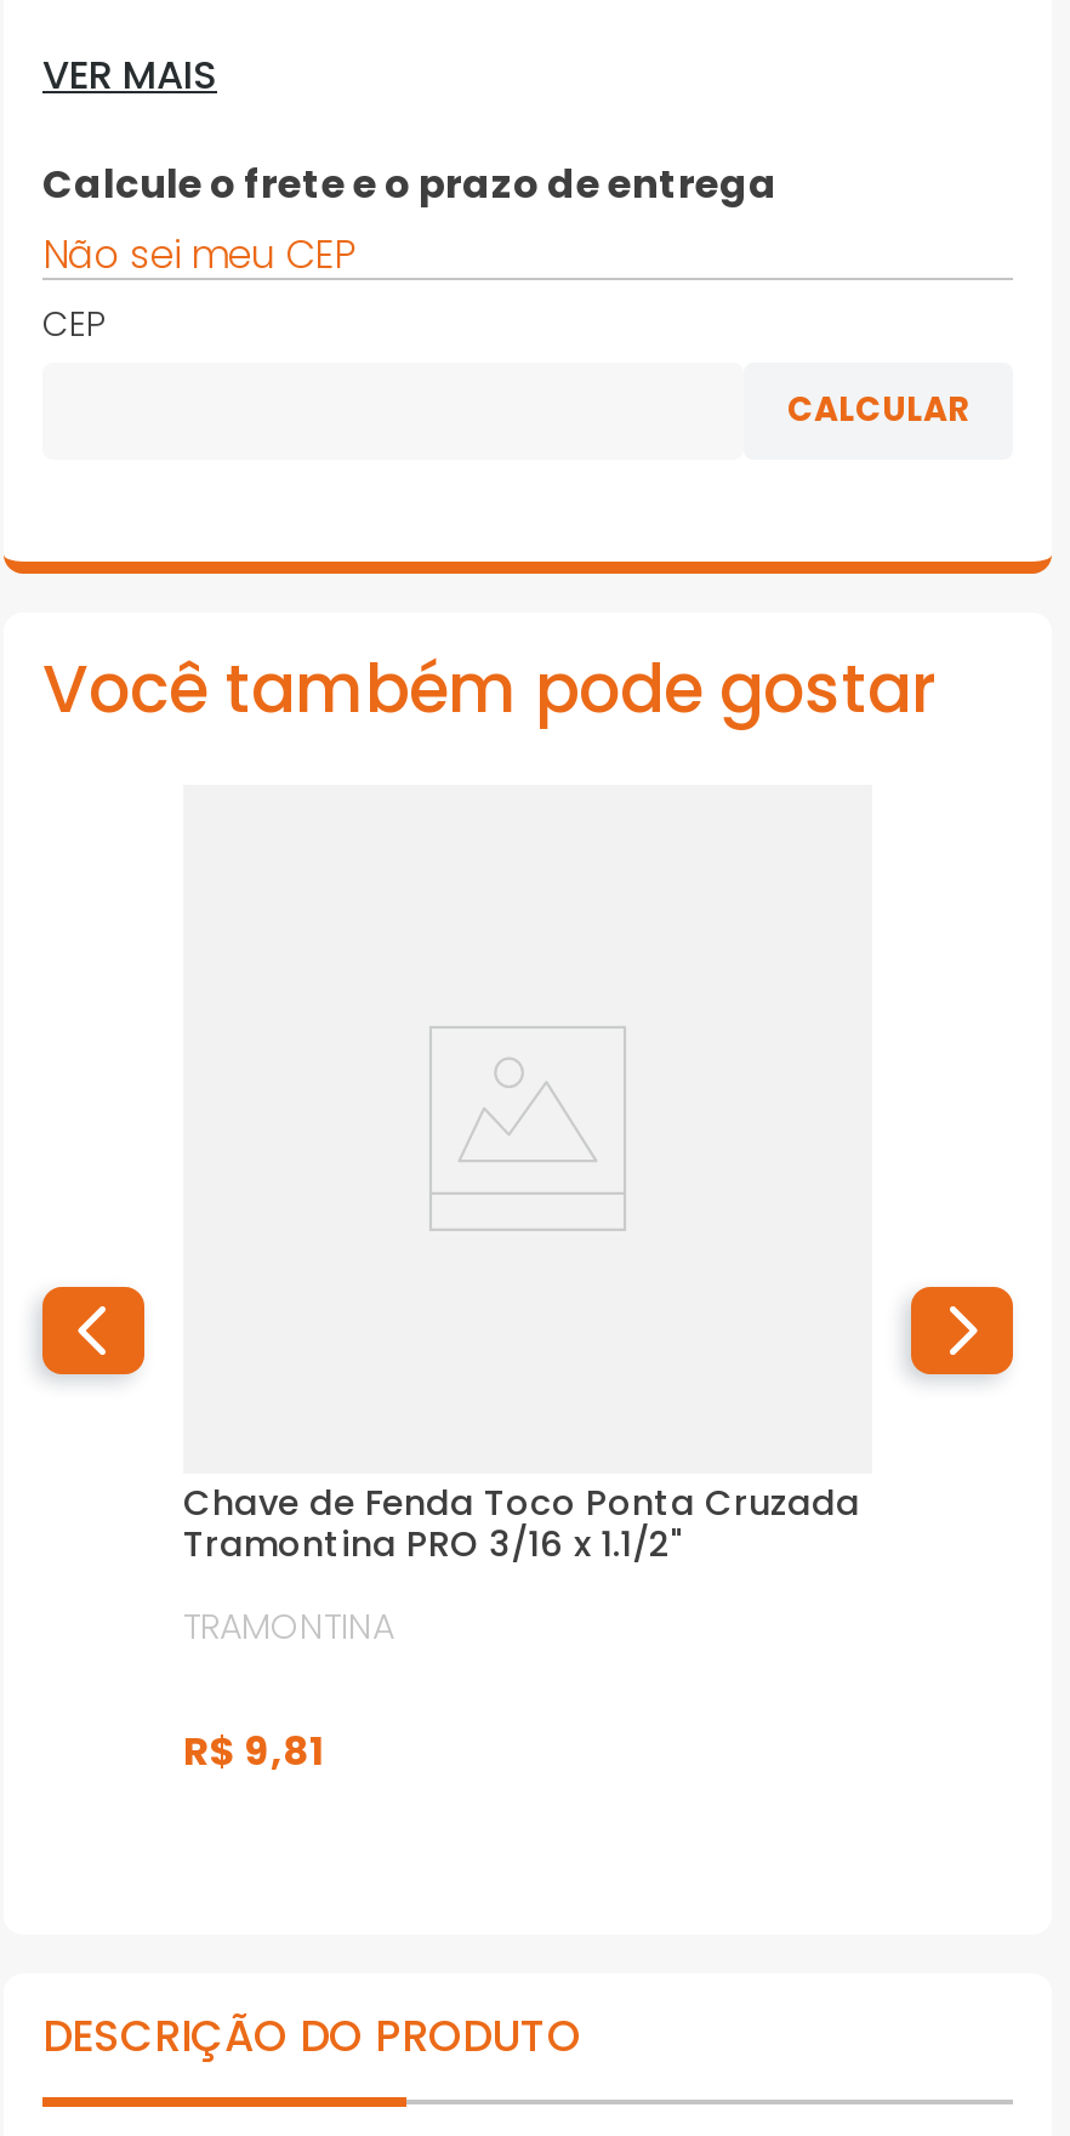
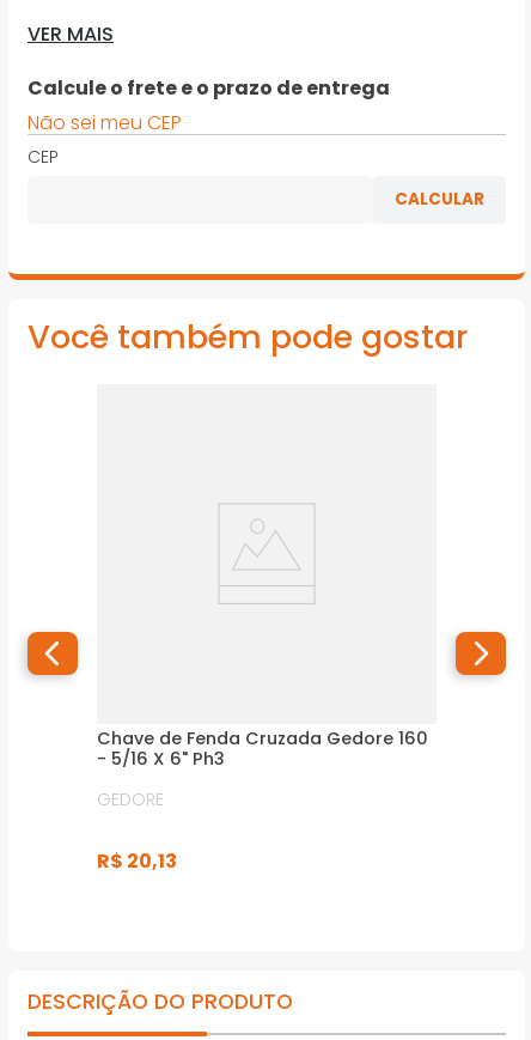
[183,1479,860,1568] Chave de Fenda Toco Ponta Cruzada | Tramontina PRO 3/16 x 1.1/2" -> [97,726,428,771] Chave de Fenda Cruzada Gedore 160 | - 5/16 X 6" Ph3
[183,1602,394,1651] TRAMONTINA -> [97,787,164,811] GEDORE
[183,1724,324,1779] R$ 9,81 -> [97,847,177,875] R$ 20,13

